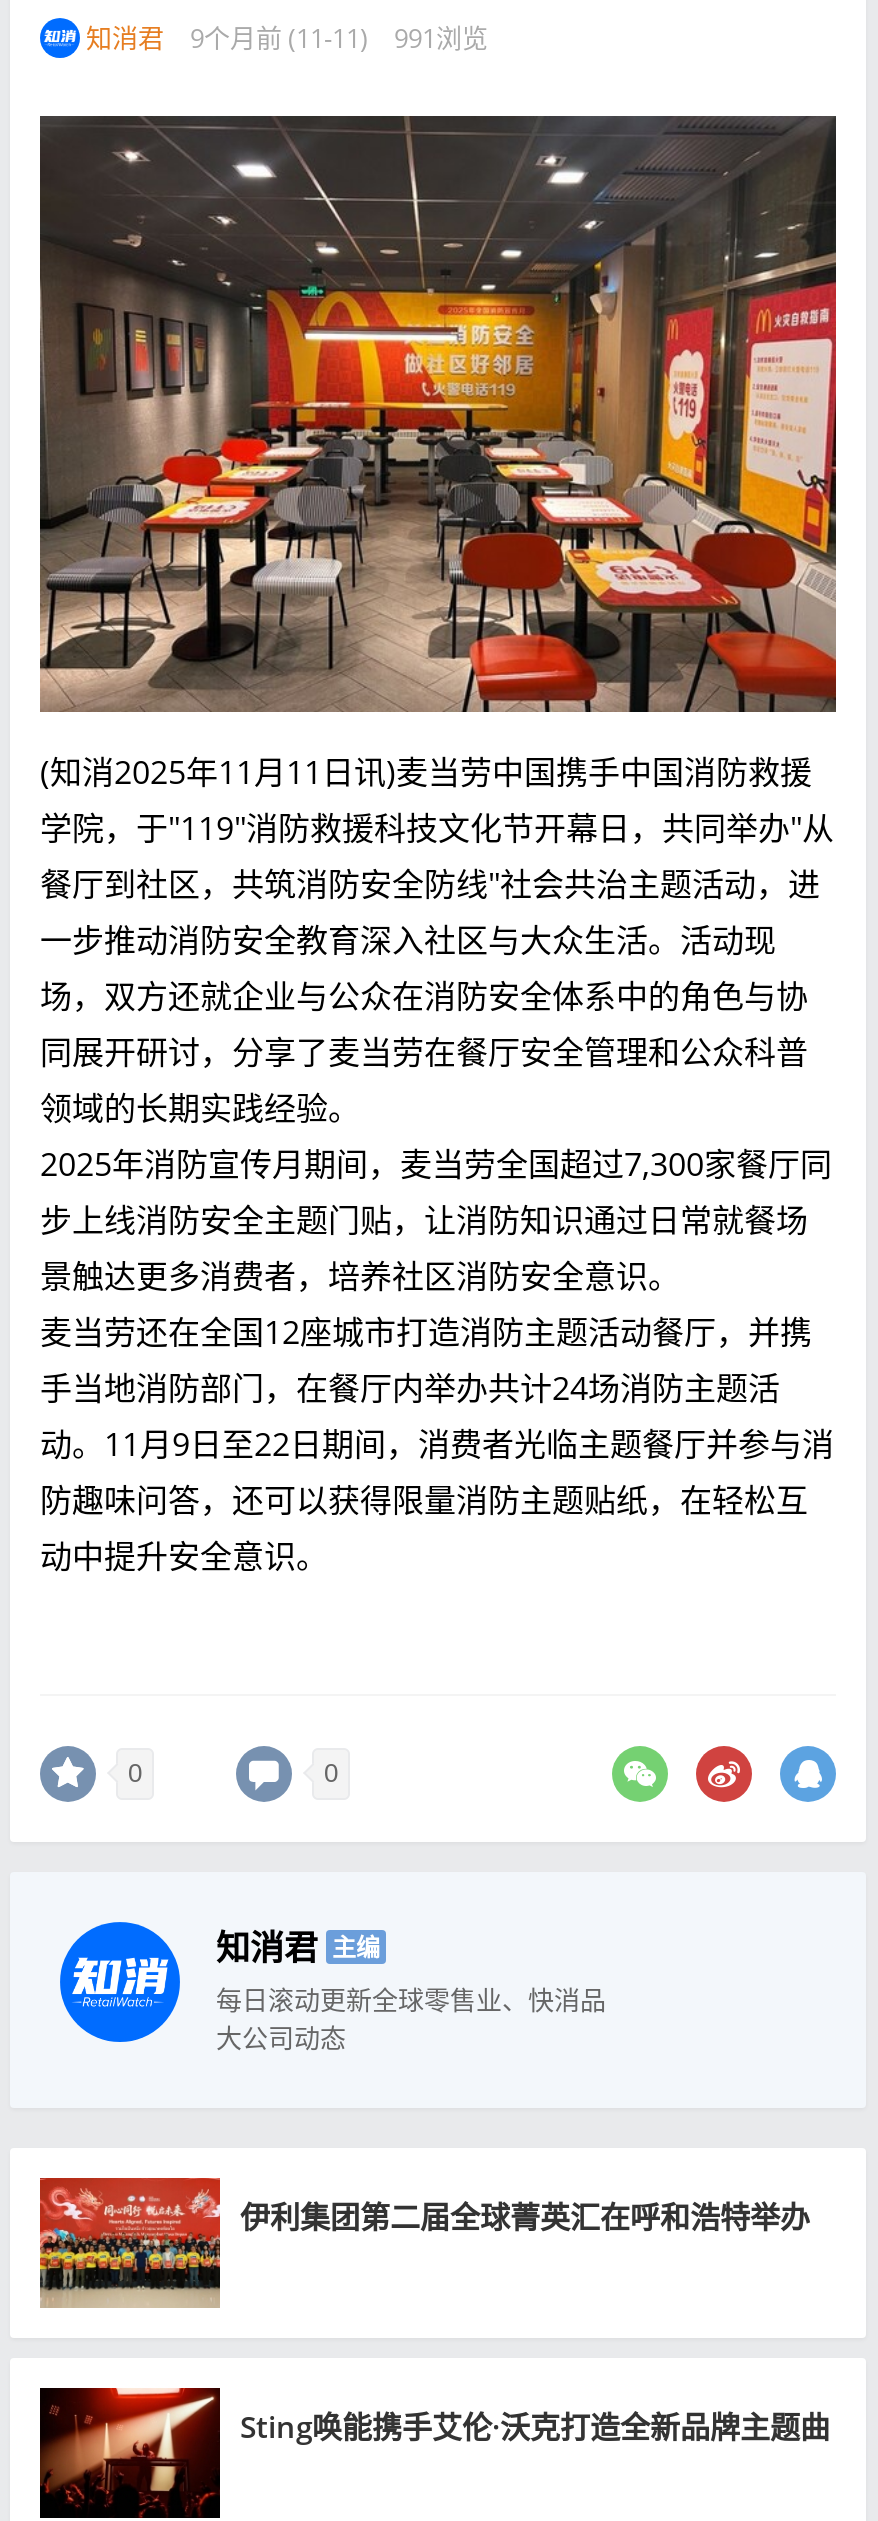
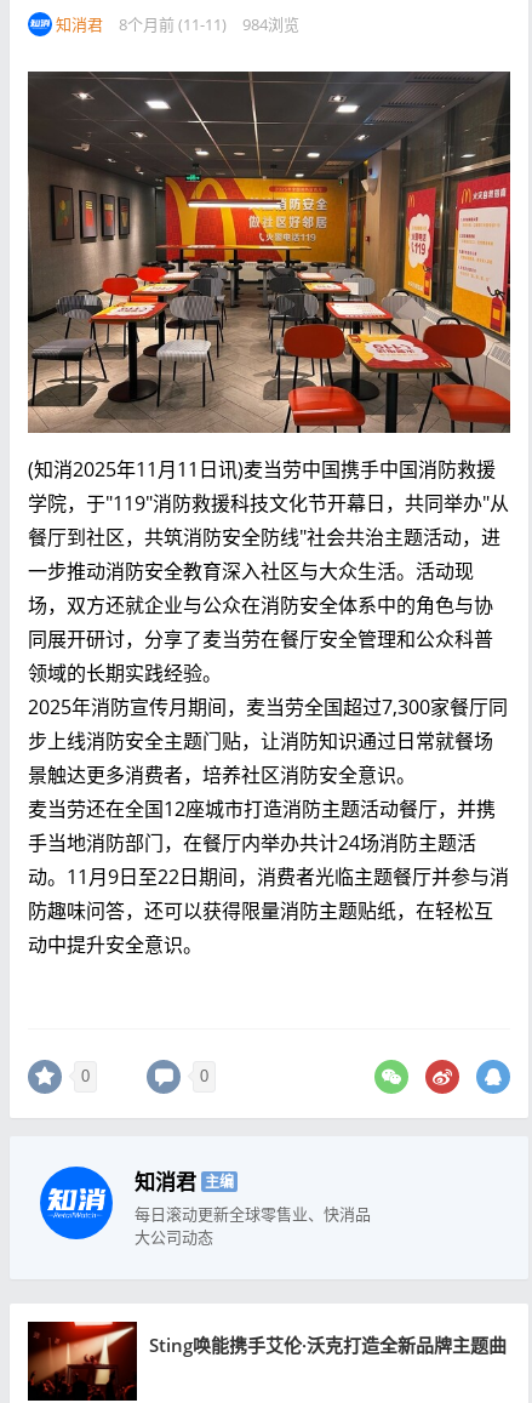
[190,20,368,56] 9个月前 (11-11) -> [119,13,227,35] 8个月前 (11-11)
[394,20,488,56] 991浏览 -> [242,13,299,35] 984浏览
[38,2176,810,2308] [image] | 伊利集团第二届全球菁英汇在呼和浩特举办 -> none

